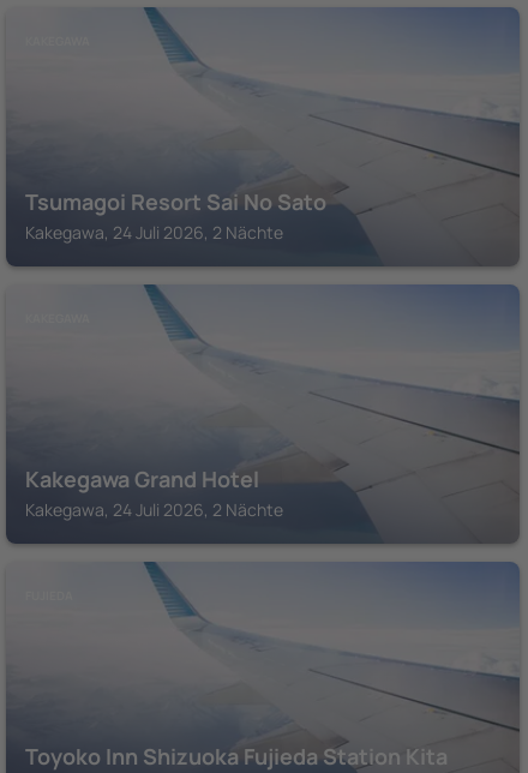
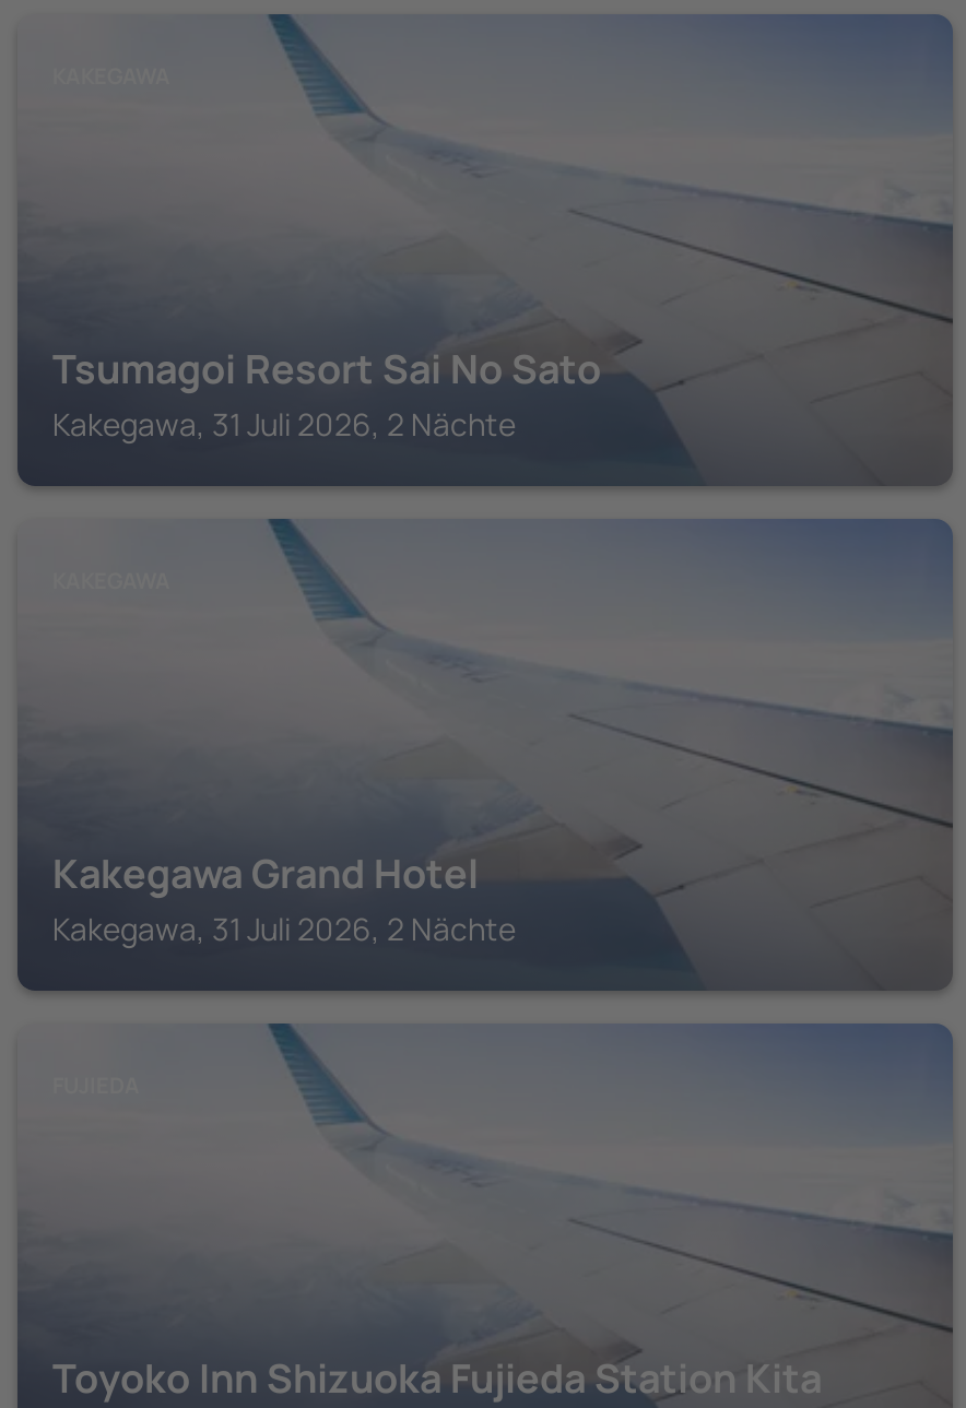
[25,221,283,244] Kakegawa, 24 Juli 2026, 2 Nächte -> [52,403,516,445] Kakegawa, 31 Juli 2026, 2 Nächte
[25,498,283,521] Kakegawa, 24 Juli 2026, 2 Nächte -> [52,908,516,949] Kakegawa, 31 Juli 2026, 2 Nächte

